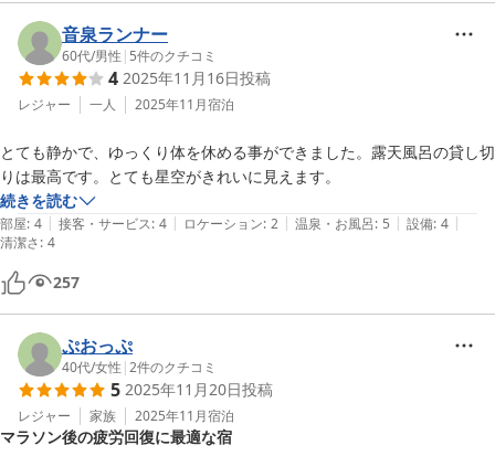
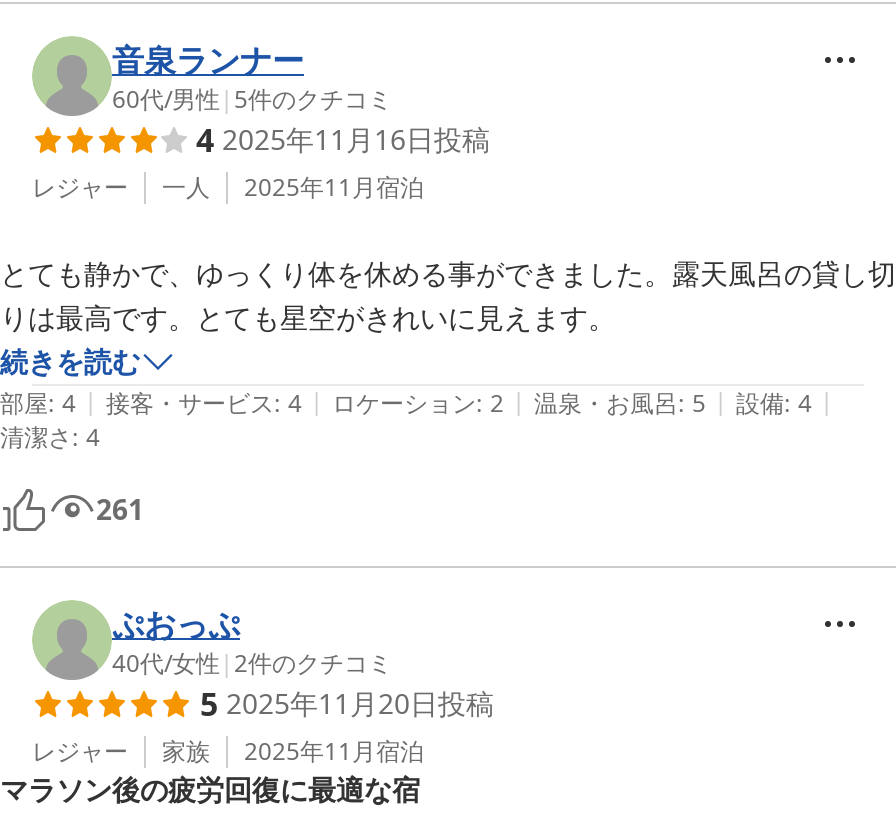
[53,272,80,293] 257 -> [96,490,144,528] 261

